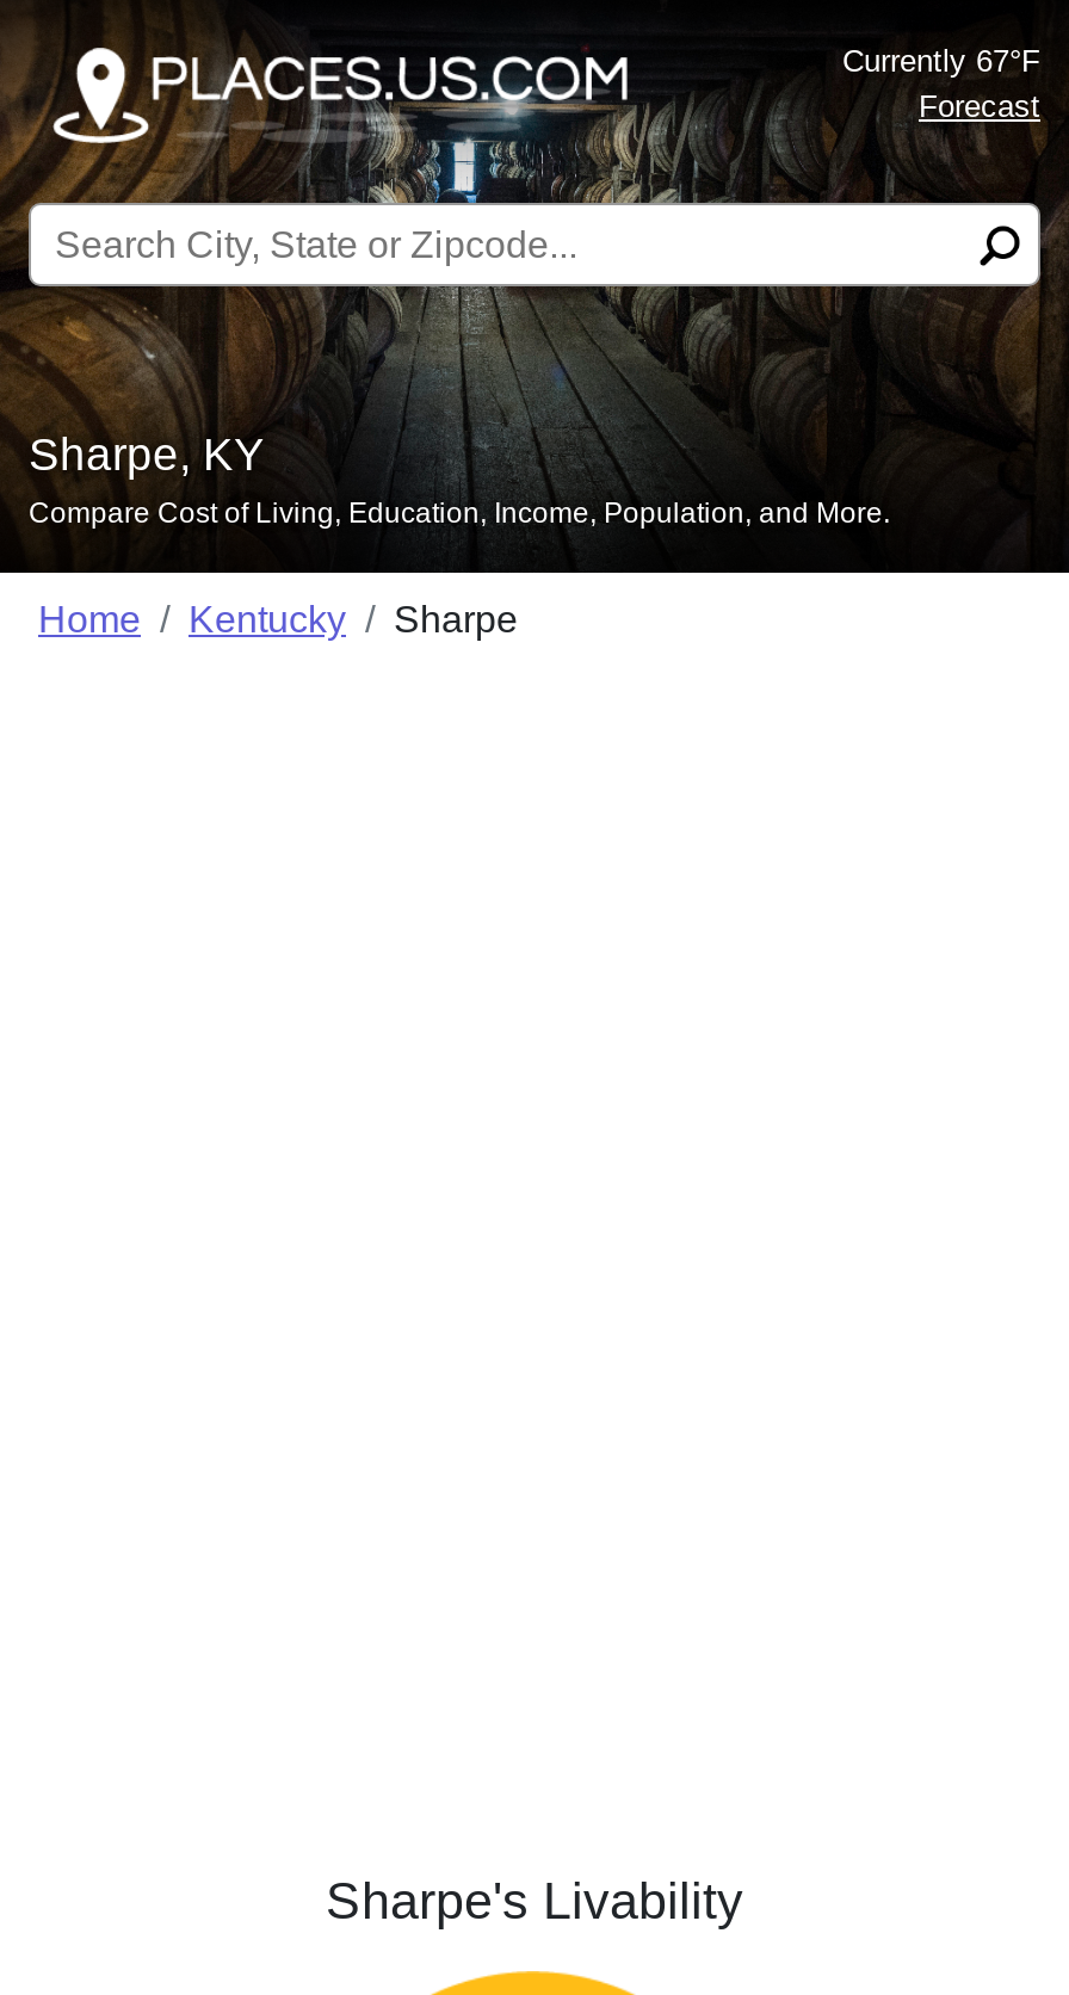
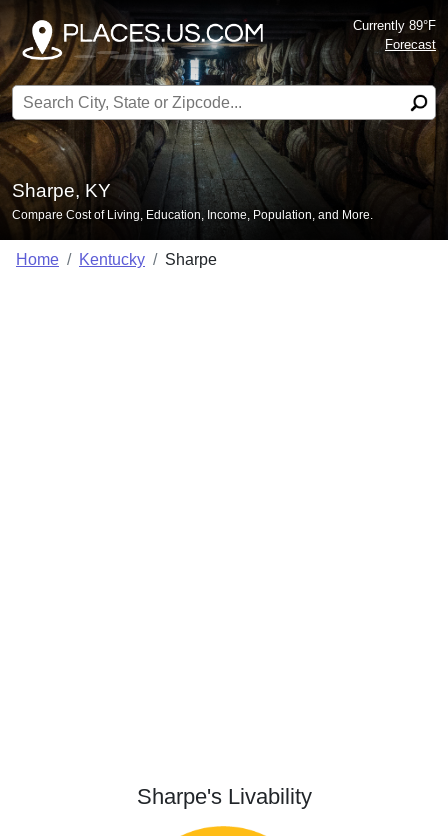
[842,43,1040,79] Currently 67°F -> [353,18,436,33] Currently 89°F

